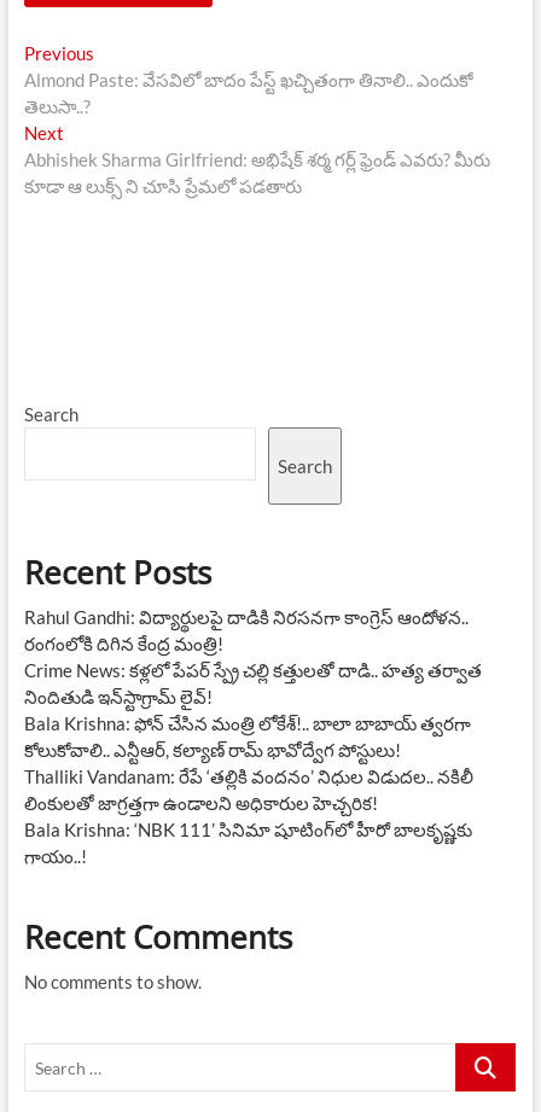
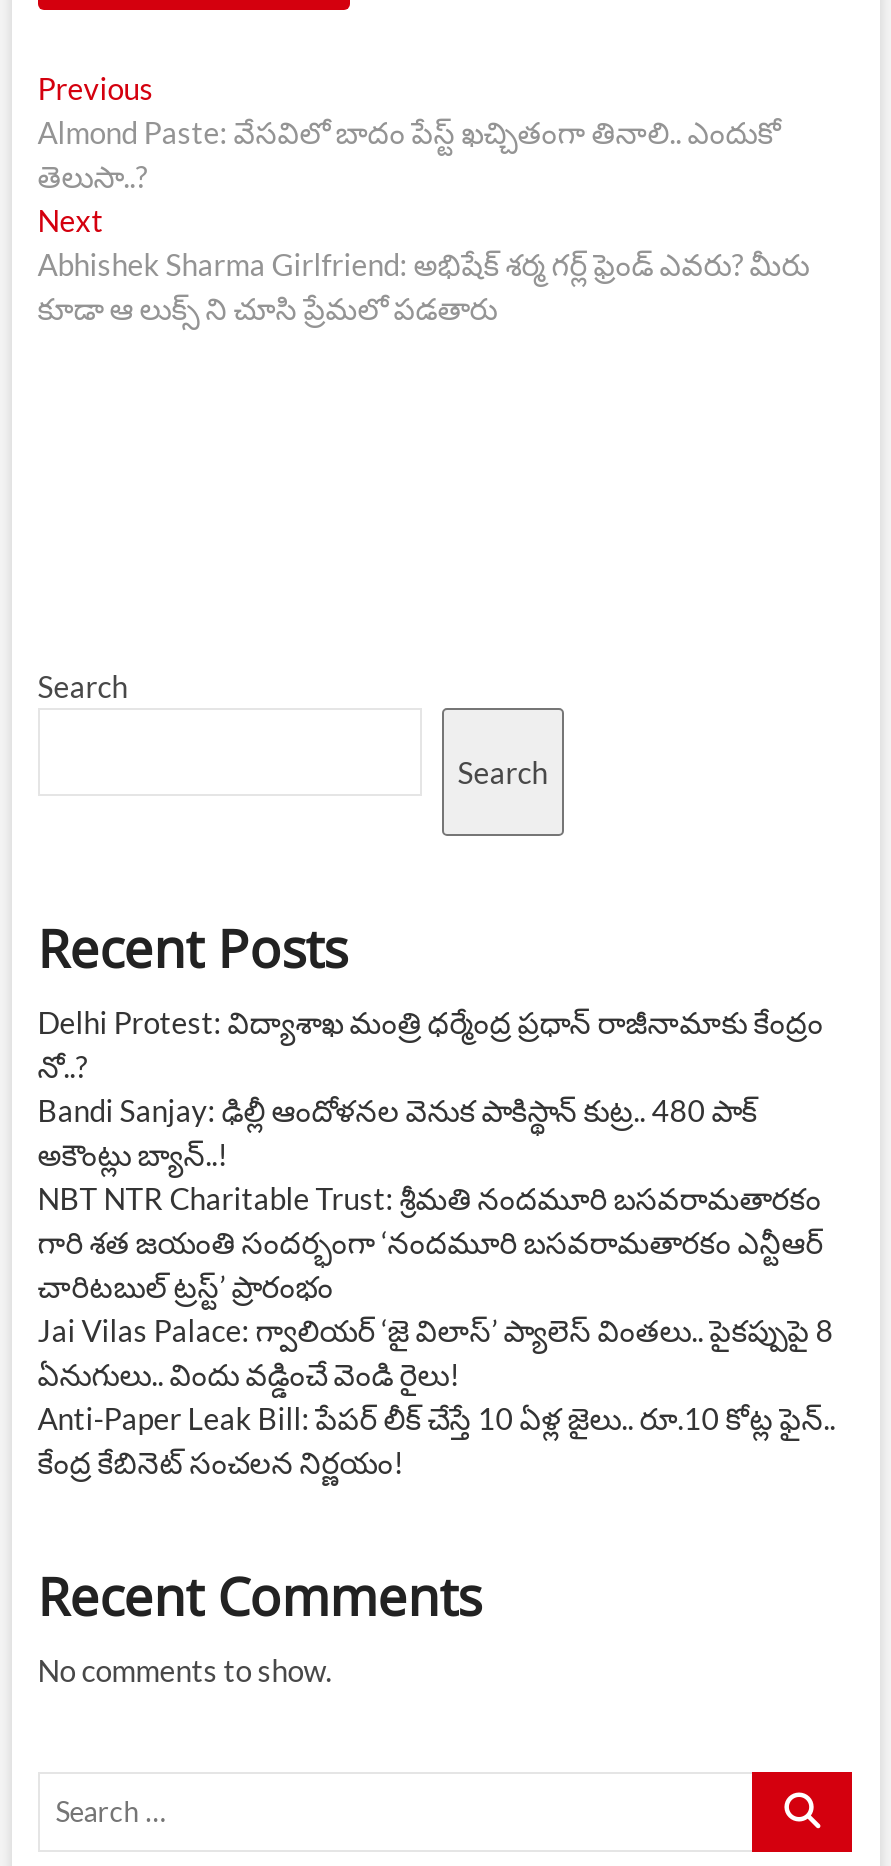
[24,607,482,868] Rahul Gandhi: విద్యార్థులపై దాడికి నిరసనగా కాంగ్రెస్ ఆందోళన.. | రంగంలోకి దిగిన కేంద్ర మంత్రి! | Crime News: కళ్లలో పేపర్ స్ప్రే చల్లి కత్తులతో దాడి.. హత్య తర్వాత | నిందితుడి ఇన్‌స్టాగ్రామ్ లైవ్! | Bala Krishna: ఫోన్ చేసిన మంత్రి లోకేశ్!.. బాలా బాబాయ్ త్వరగా | కోలుకోవాలి.. ఎన్టీఆర్, కల్యాణ్ రామ్ భావోద్వేగ పోస్టులు! | Thalliki Vandanam: రేపే ‘తల్లికి వందనం’ నిధుల విడుదల.. నకిలీ | లింకులతో జాగ్రత్తగా ఉండాలని అధికారుల హెచ్చరిక! | Bala Krishna: ‘NBK 111’ సినిమా షూటింగ్‌లో హీరో బాలకృష్ణకు | గాయం..! -> [38,1003,836,1479] Delhi Protest: విద్యాశాఖ మంత్రి ధర్మేంద్ర ప్రధాన్ రాజీనామాకు కేంద్రం | నో..? | Bandi Sanjay: ఢిల్లీ ఆందోళనల వెనుక పాకిస్థాన్ కుట్ర.. 480 పాక్ | అకౌంట్లు బ్యాన్..! | NBT NTR Charitable Trust: శ్రీమతి నందమూరి బసవరామతారకం | గారి శత జయంతి సందర్భంగా ‘నందమూరి బసవరామతారకం ఎన్టీఆర్ | చారిటబుల్ ట్రస్ట్’ ప్రారంభం | Jai Vilas Palace: గ్వాలియర్ ‘జై విలాస్’ ప్యాలెస్ వింతలు.. పైకప్పుపై 8 | ఏనుగులు.. విందు వడ్డించే వెండి రైలు! | Anti-Paper Leak Bill: పేపర్ లీక్ చేస్తే 10 ఏళ్ల జైలు.. రూ.10 కోట్ల ఫైన్.. | కేంద్ర కేబినెట్ సంచలన నిర్ణయం!

